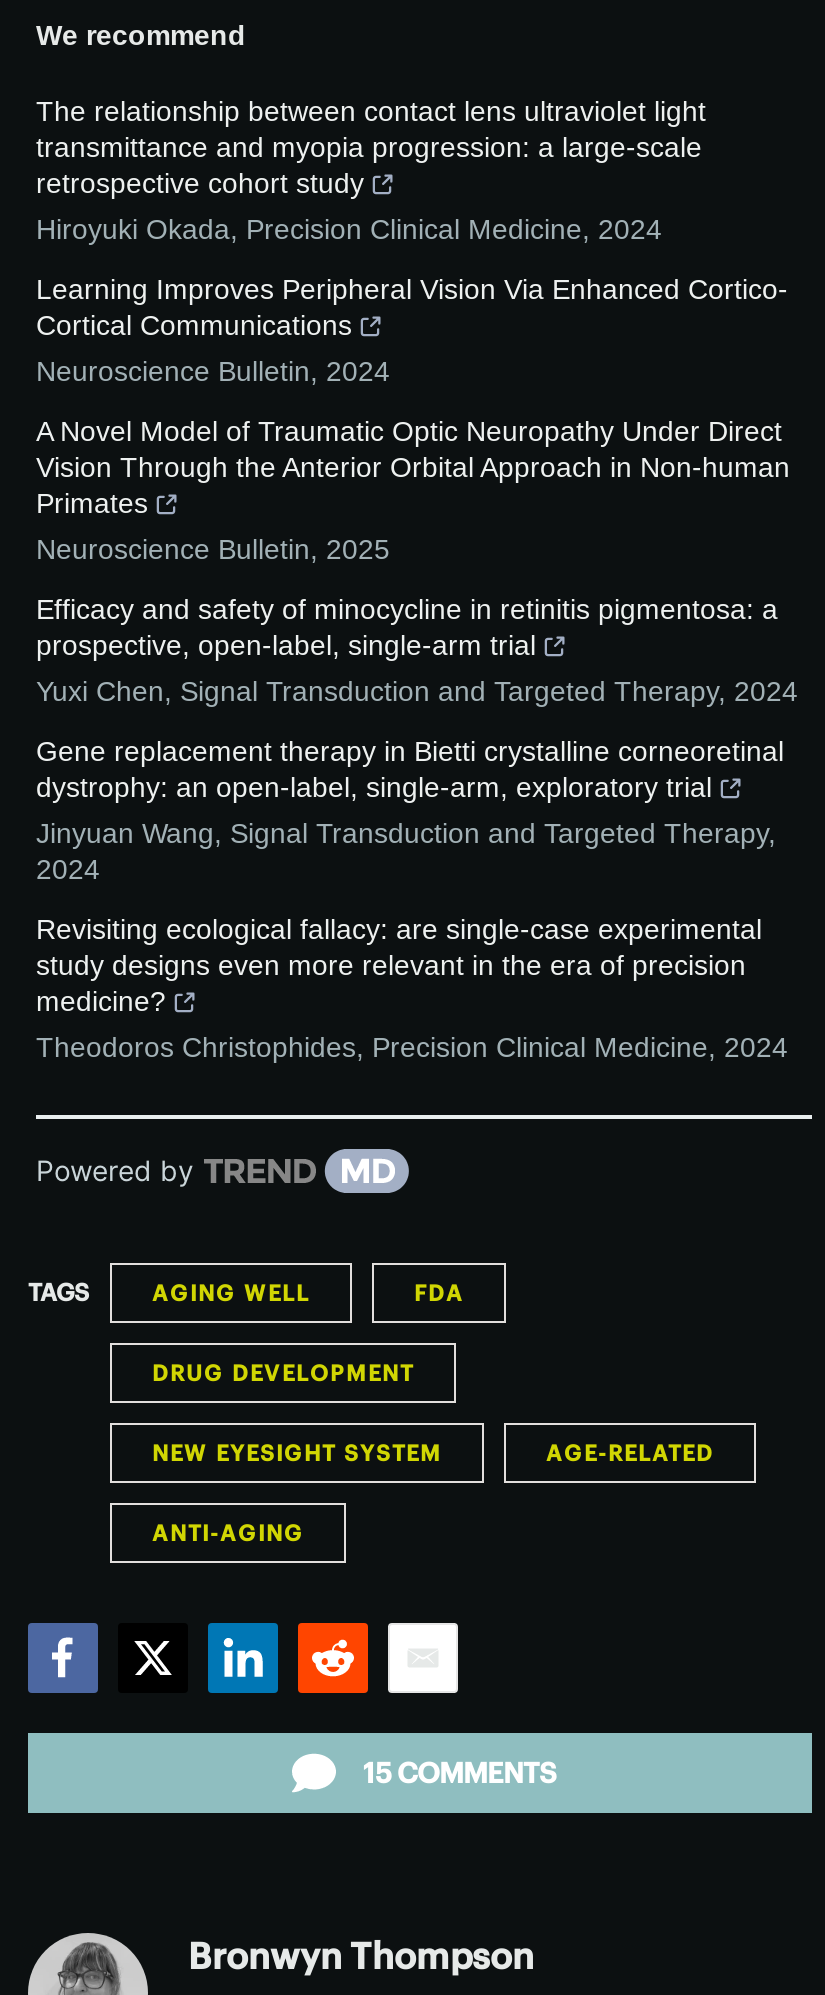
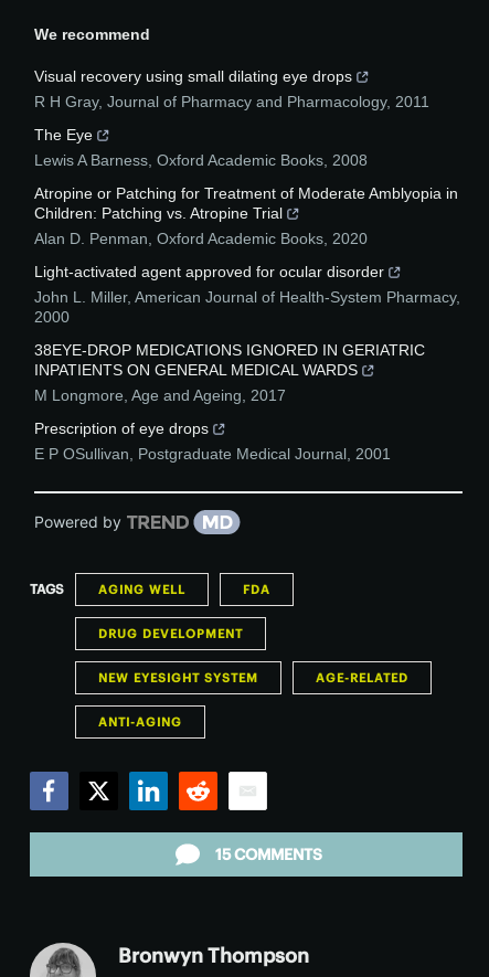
[36,95,706,245] The relationship between contact lens ultraviolet light | transmittance and myopia progression: a large-scale | retrospective cohort study | Hiroyuki Okada, Precision Clinical Medicine, 2024 -> [34,67,429,110] Visual recovery using small dilating eye drops | R H Gray, Journal of Pharmacy and Pharmacology, 2011
[36,273,788,387] Learning Improves Peripheral Vision Via Enhanced Cortico- | Cortical Communications | Neuroscience Bulletin, 2024 -> [34,126,368,169] The Eye | Lewis A Barness, Oxford Academic Books, 2008
[36,415,790,565] A Novel Model of Traumatic Optic Neuropathy Under Direct | Vision Through the Anterior Orbital Approach in Non-human | Primates | Neuroscience Bulletin, 2025 -> [34,184,458,247] Atropine or Patching for Treatment of Moderate Amblyopia in | Children: Patching vs. Atropine Trial | Alan D. Penman, Oxford Academic Books, 2020
[36,593,798,707] Efficacy and safety of minocycline in retinitis pigmentosa: a | prospective, open-label, single-arm trial | Yuxi Chen, Signal Transduction and Targeted Therapy, 2024 -> [34,263,460,326] Light-activated agent approved for ocular disorder | John L. Miller, American Journal of Health-System Pharmacy, | 2000
[36,735,784,885] Gene replacement therapy in Bietti crystalline corneoretinal | dystrophy: an open-label, single-arm, exploratory trial | Jinyuan Wang, Signal Transduction and Targeted Therapy, | 2024 -> [34,341,425,404] 38EYE-DROP MEDICATIONS IGNORED IN GERIATRIC | INPATIENTS ON GENERAL MEDICAL WARDS | M Longmore, Age and Ageing, 2017
[36,913,788,1063] Revisiting ecological fallacy: are single-case experimental | study designs even more relevant in the era of precision | medicine? | Theodoros Christophides, Precision Clinical Medicine, 2024 -> [34,420,391,463] Prescription of eye drops | E P OSullivan, Postgraduate Medical Journal, 2001

